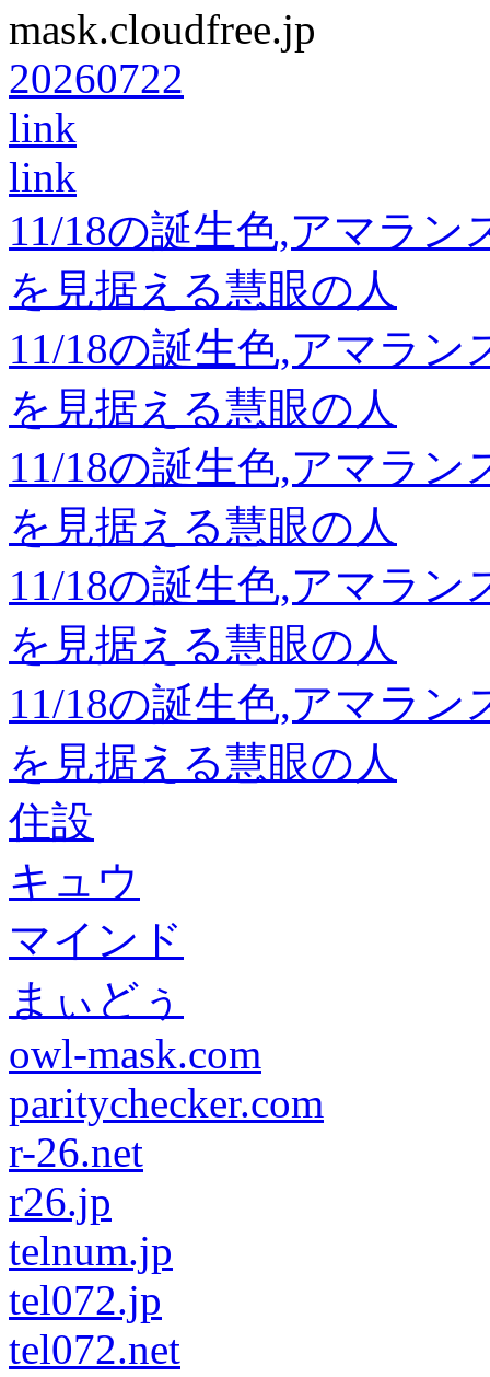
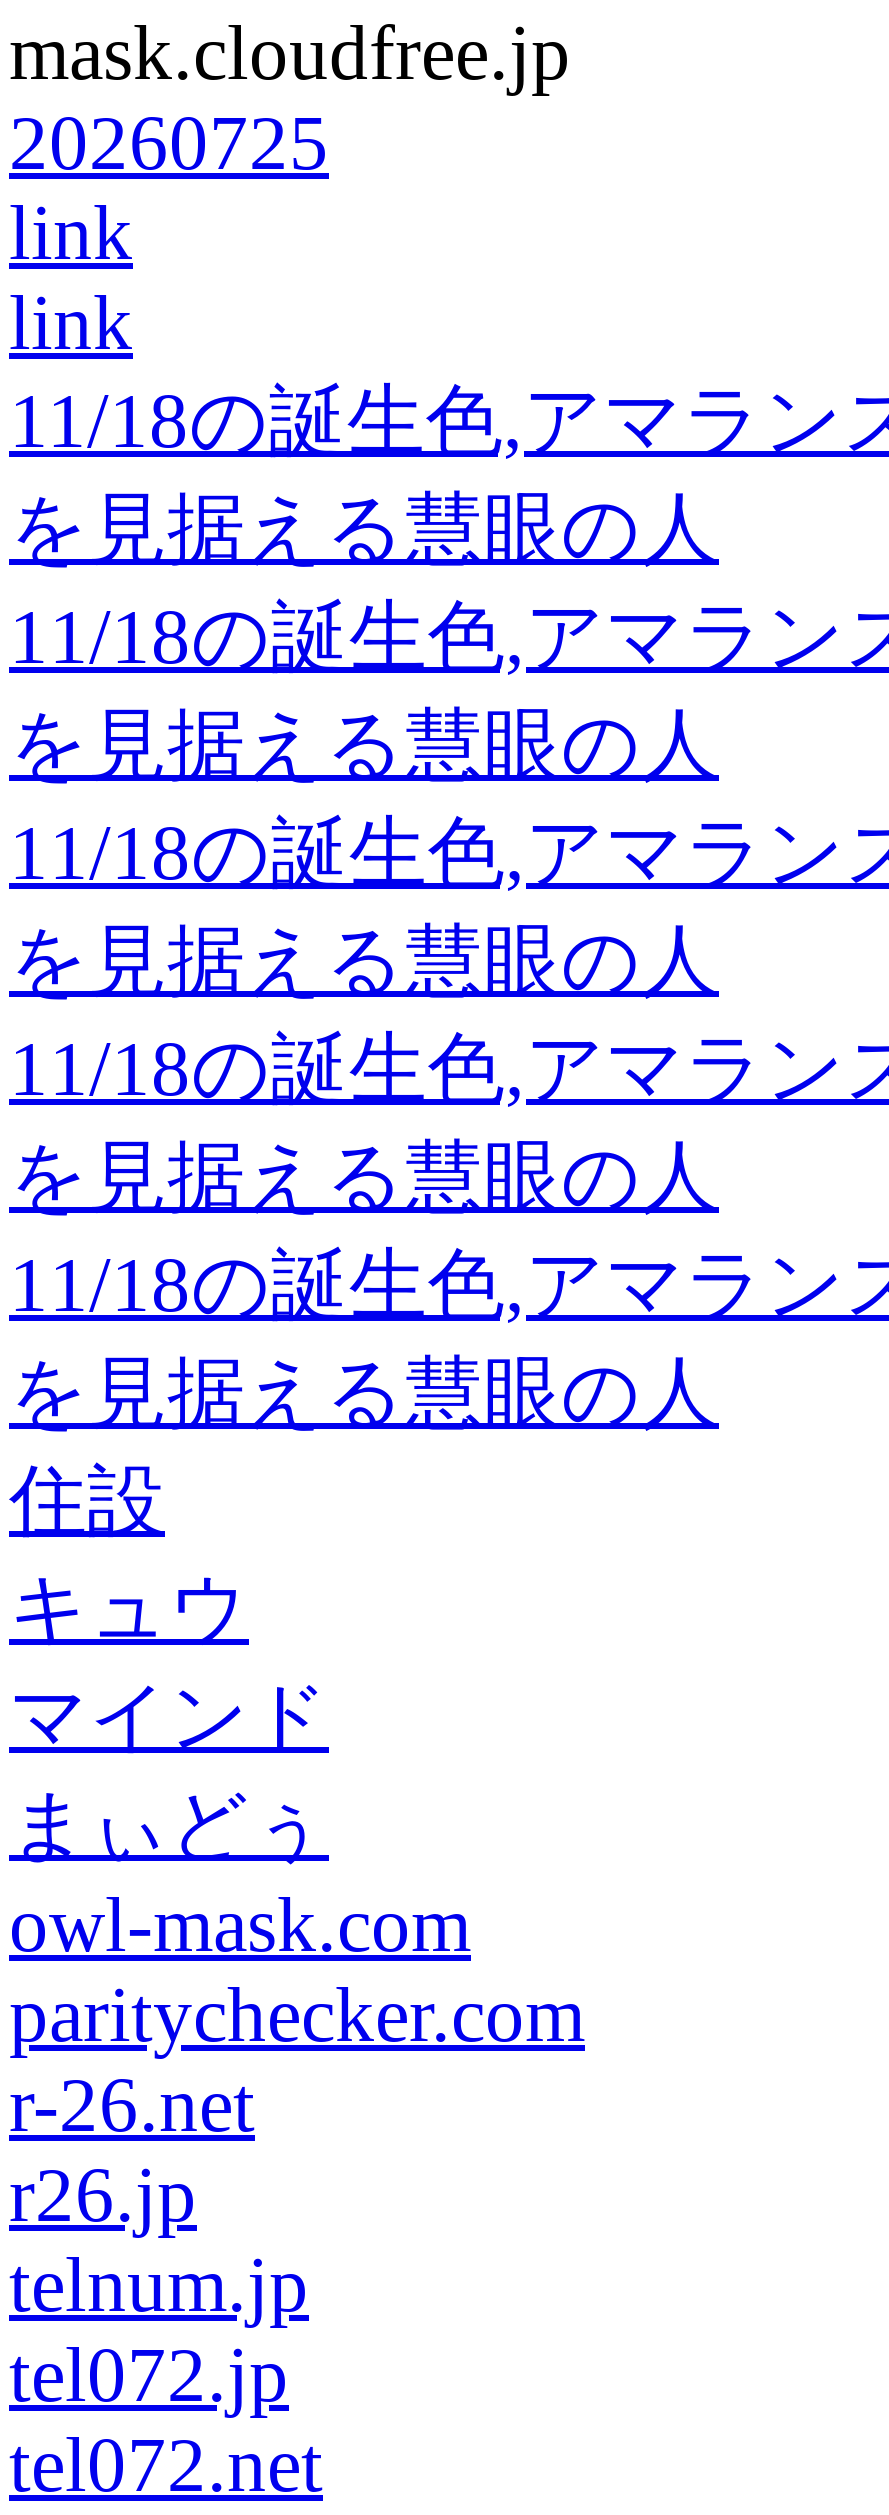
[9,55,184,102] 20260722 -> [9,99,329,185] 20260725

